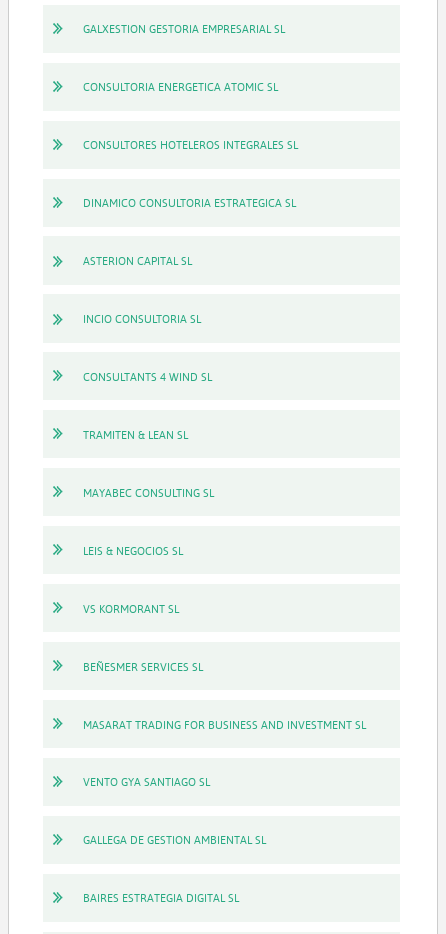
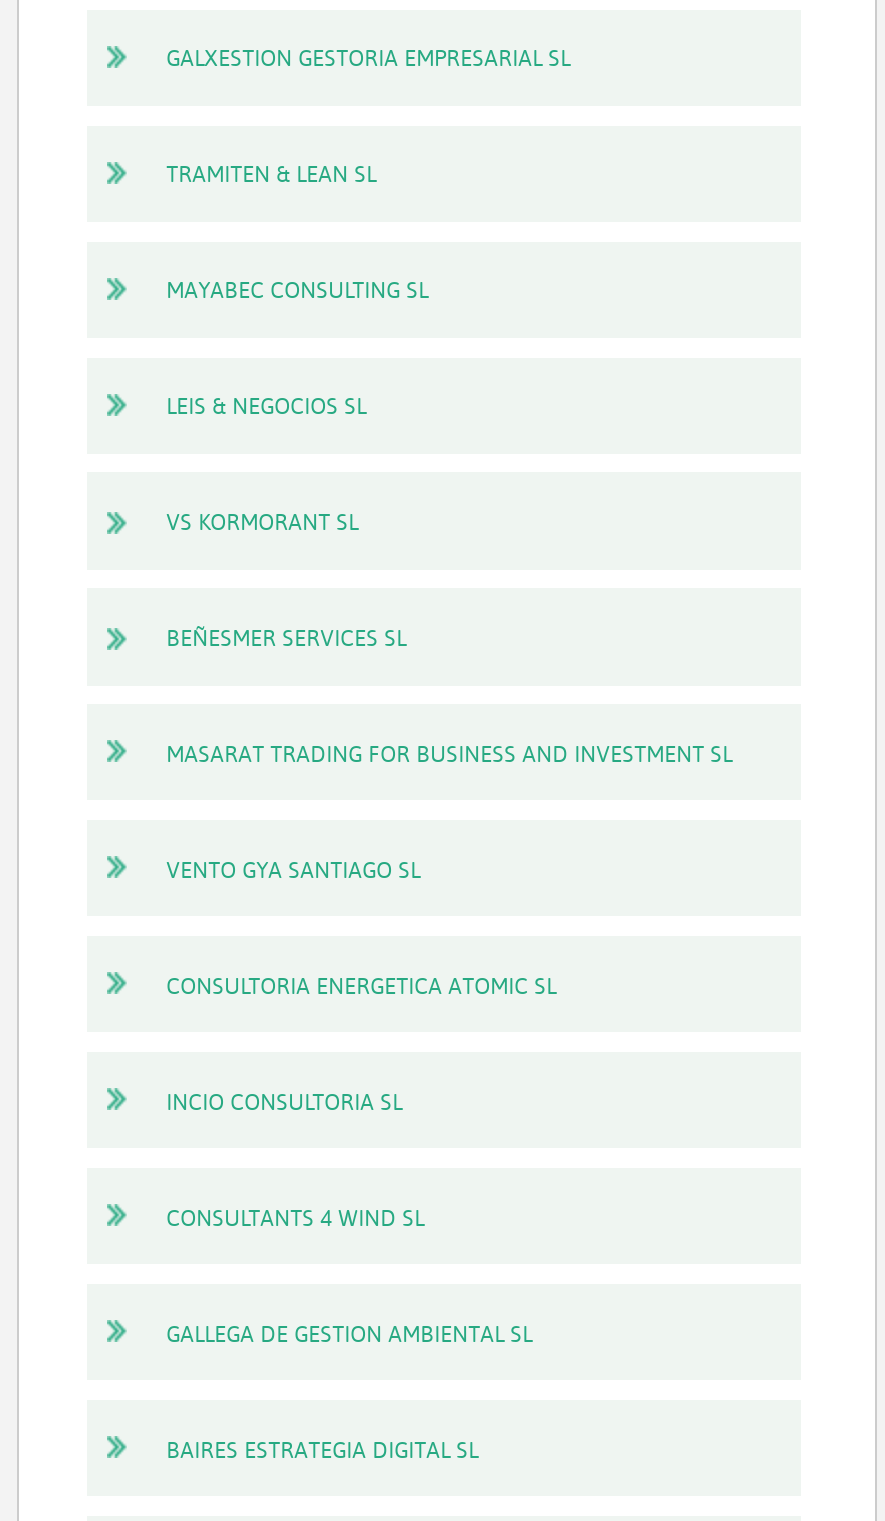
moved [83,79,278,94] -> [166,970,556,1000]: CONSULTORIA ENERGETICA ATOMIC SL
[83,137,298,152] CONSULTORES HOTELEROS INTEGRALES SL -> none
[83,195,296,210] DINAMICO CONSULTORIA ESTRATEGICA SL -> none
[83,253,192,268] ASTERION CAPITAL SL -> none
moved [83,311,201,326] -> [166,1085,402,1115]: INCIO CONSULTORIA SL
moved [83,369,212,384] -> [166,1201,424,1231]: CONSULTANTS 4 WIND SL
moved [83,427,366,789] -> [166,158,732,884]: TRAMITEN & LEAN SL | MAYABEC CONSULTING SL | LEIS & NEGOCIOS SL | VS KORMORANT SL | BEÑESMER SERVICES SL | MASARAT TRADING FOR BUSINESS AND INVESTMENT SL | VENTO GYA SANTIAGO SL

